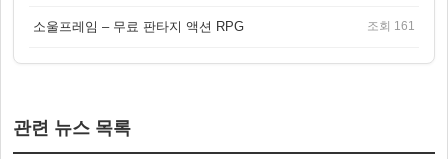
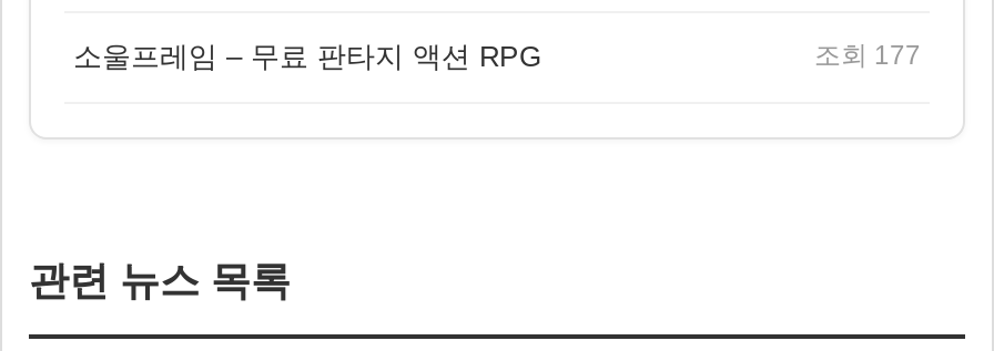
[367,19,415,33] 조회 161 -> [814,40,921,71] 조회 177

